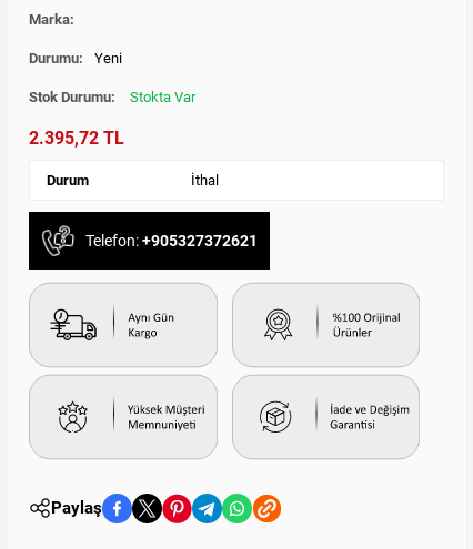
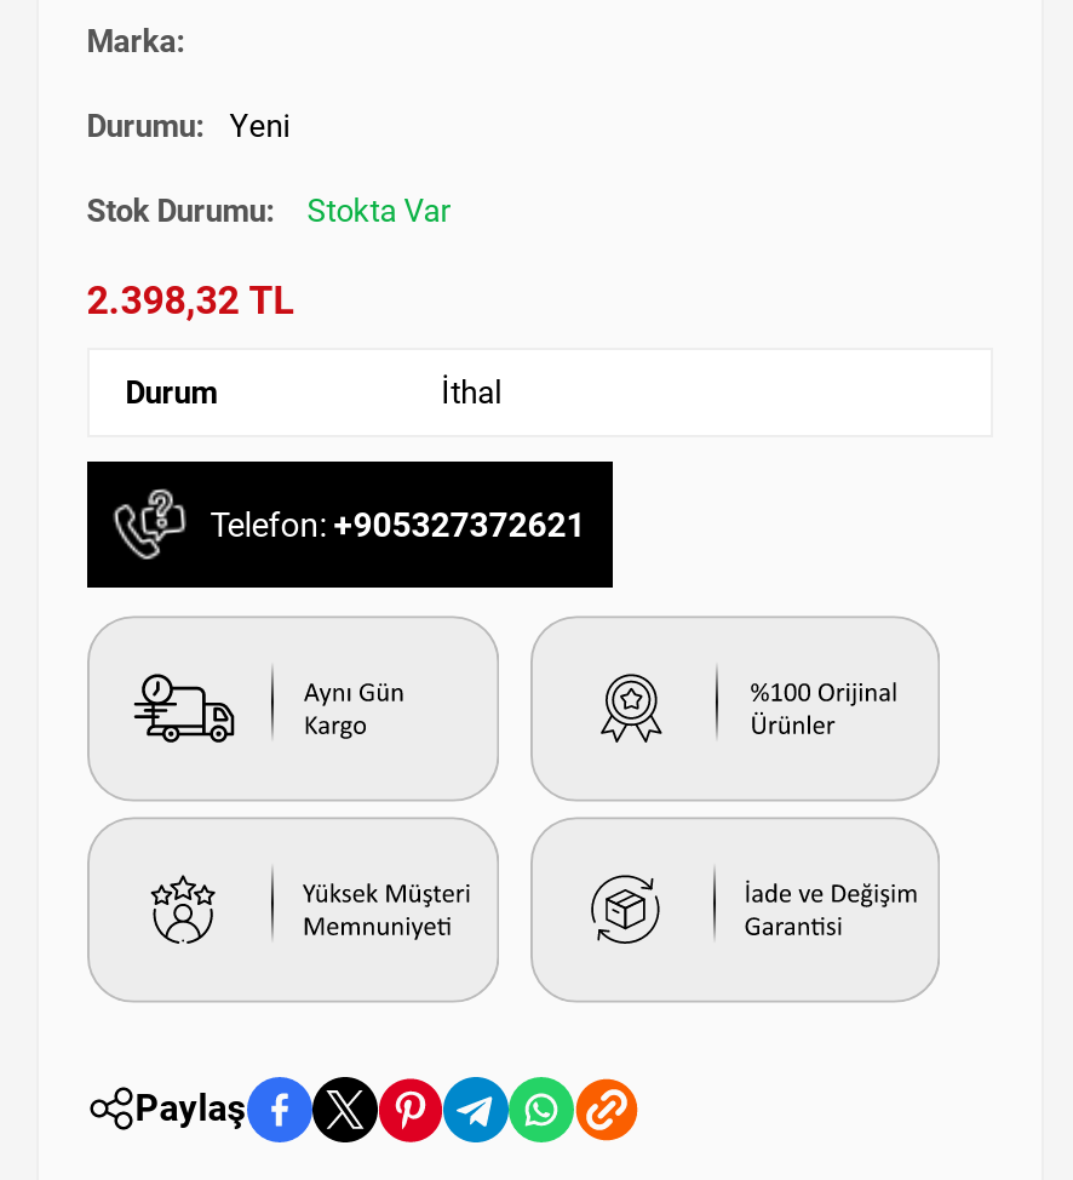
[29,127,124,148] 2.395,72 TL -> [86,277,295,323] 2.398,32 TL

